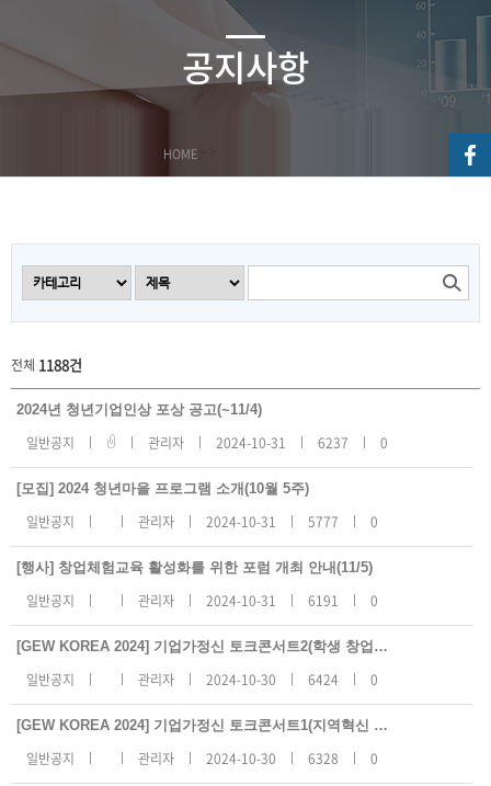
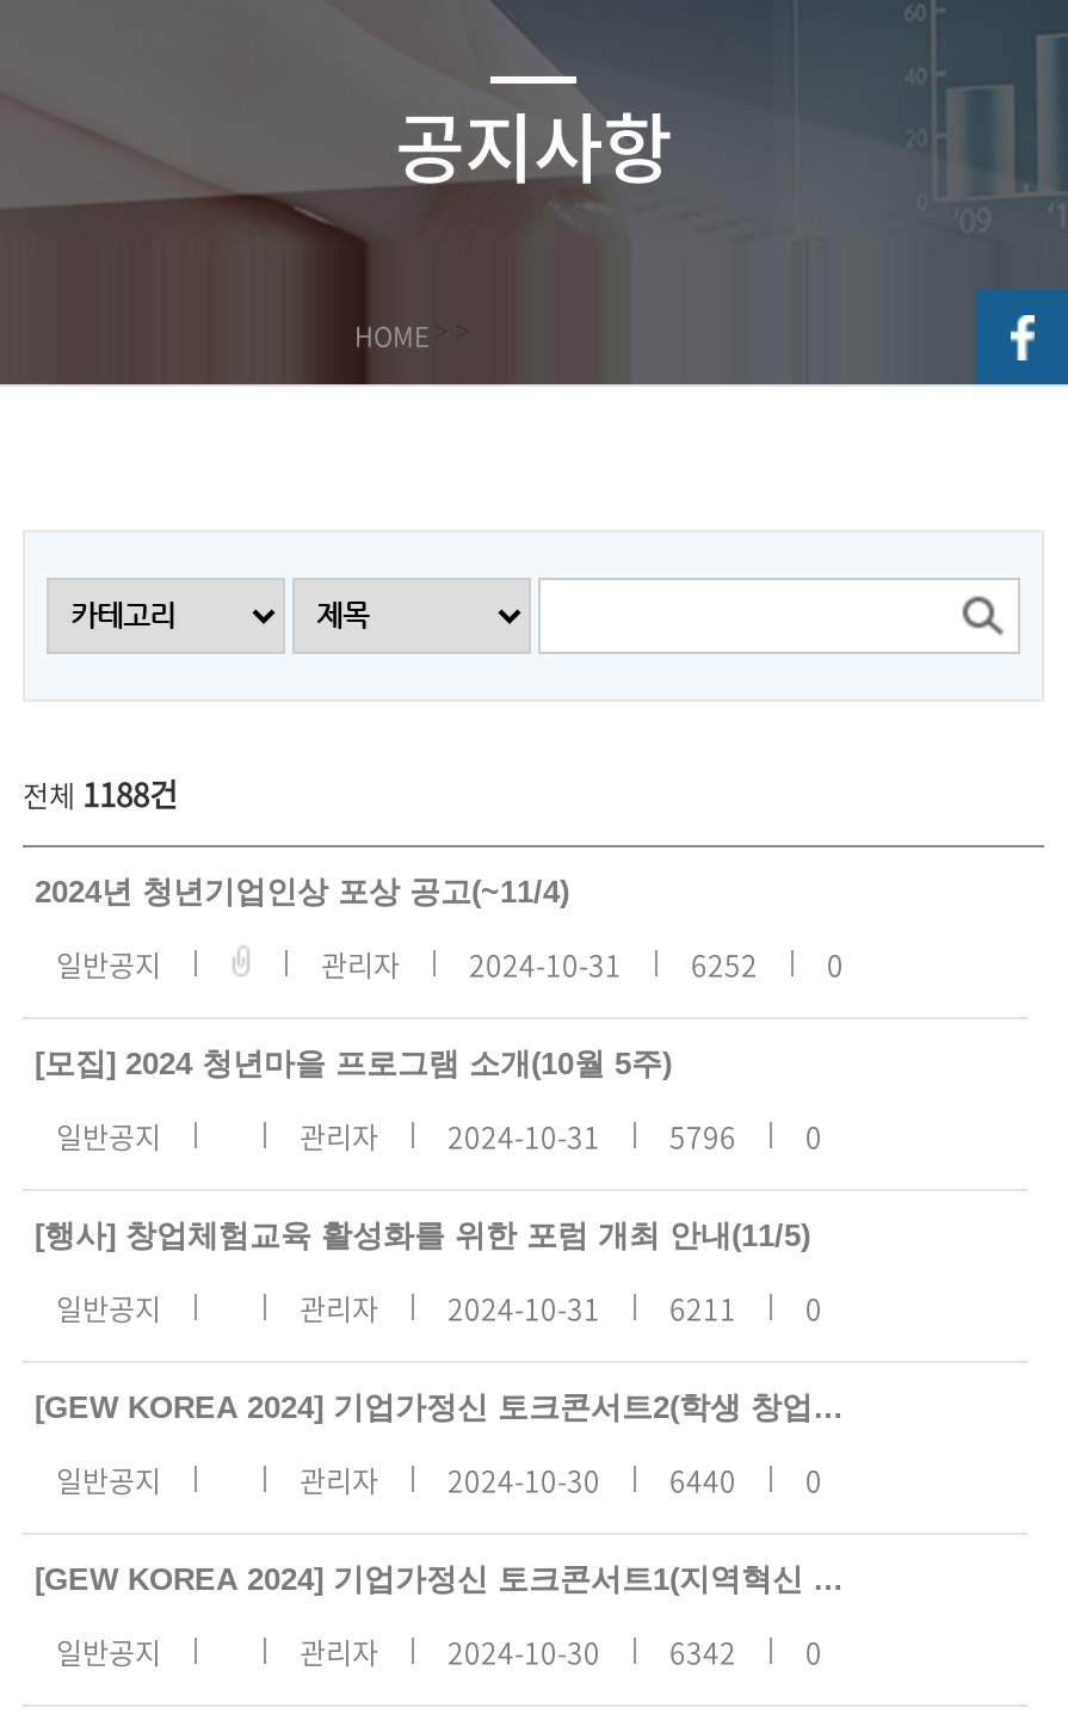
[148,433,388,453] 관리자 2024-10-31 6237 0 -> [321,943,844,986] 관리자 2024-10-31 6252 0
[138,512,378,532] 관리자 2024-10-31 5777 0 -> [300,1115,822,1158] 관리자 2024-10-31 5796 0
[138,591,378,611] 관리자 2024-10-31 6191 0 -> [300,1287,822,1330] 관리자 2024-10-31 6211 0
[138,670,378,690] 관리자 2024-10-30 6424 0 -> [300,1459,822,1502] 관리자 2024-10-30 6440 0
[138,749,378,768] 관리자 2024-10-30 6328 0 -> [300,1630,822,1673] 관리자 2024-10-30 6342 0

